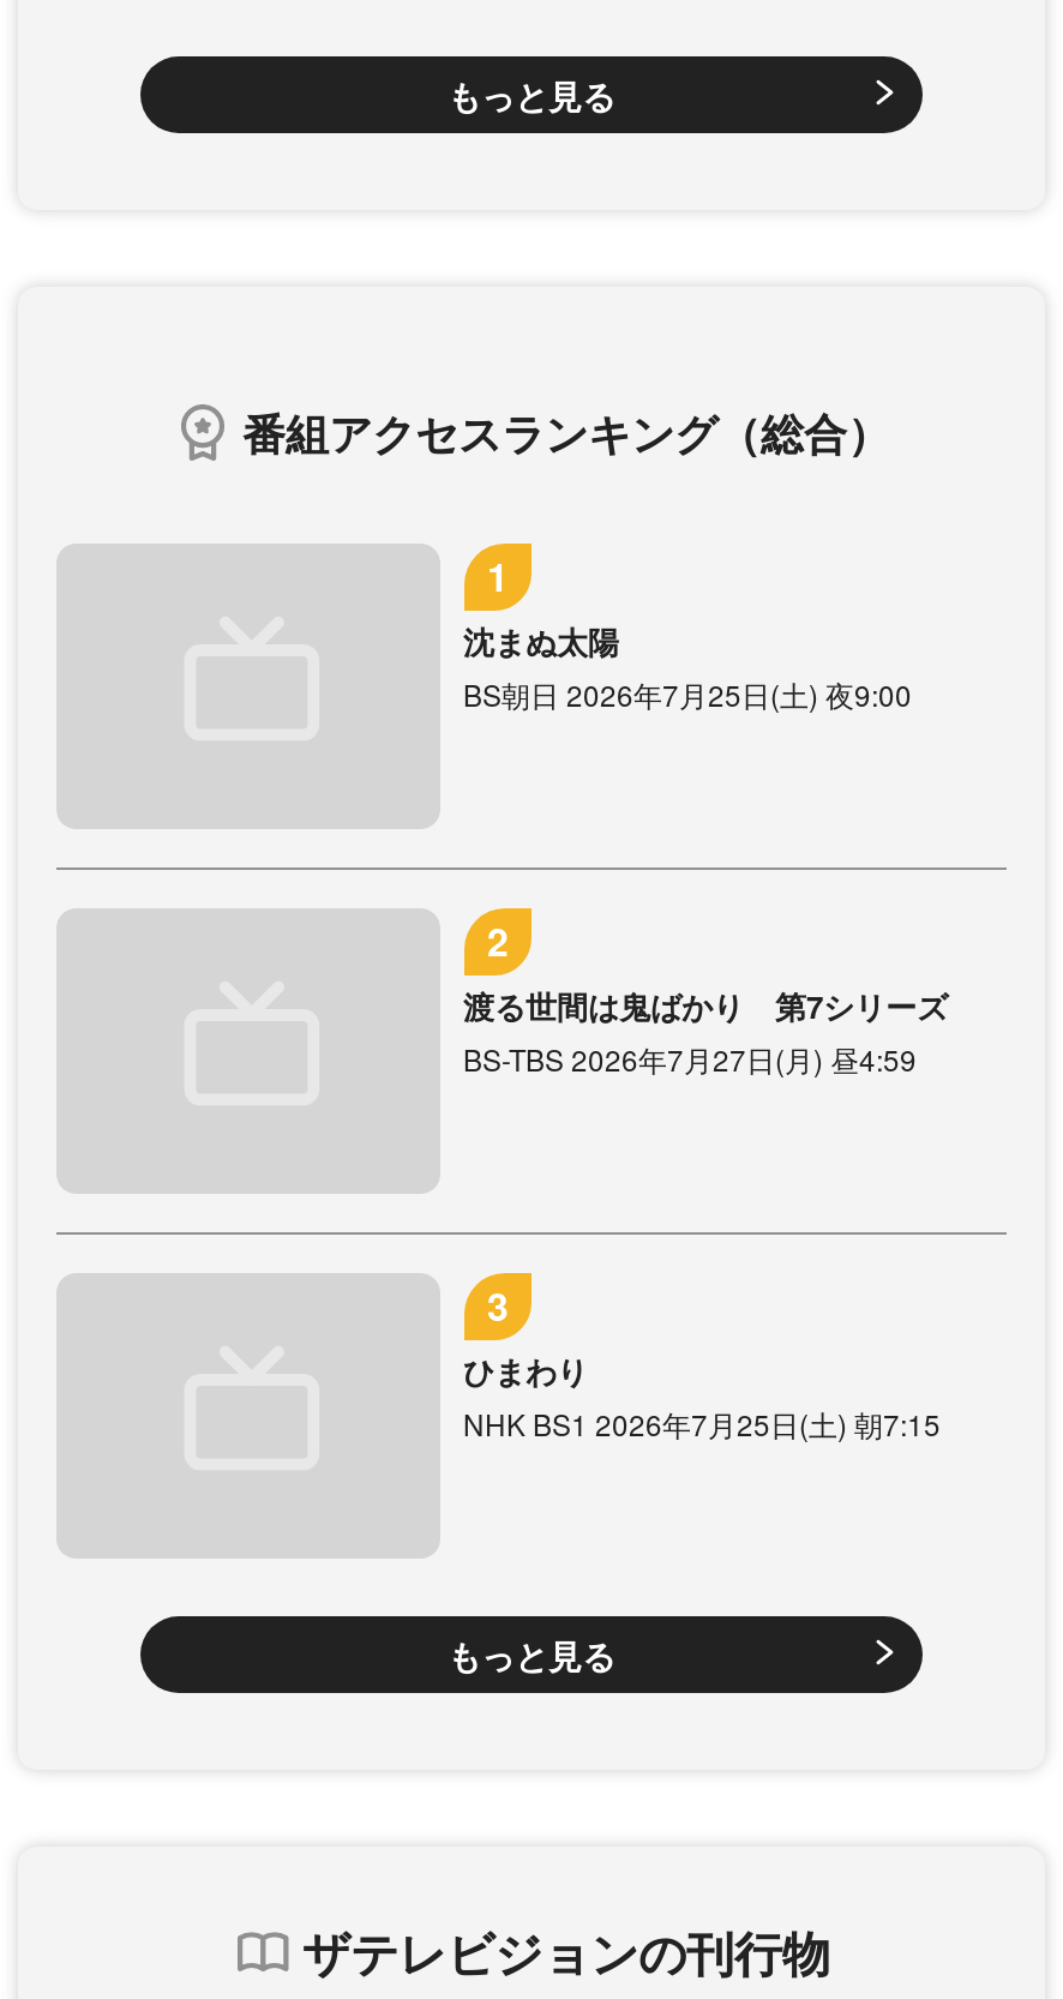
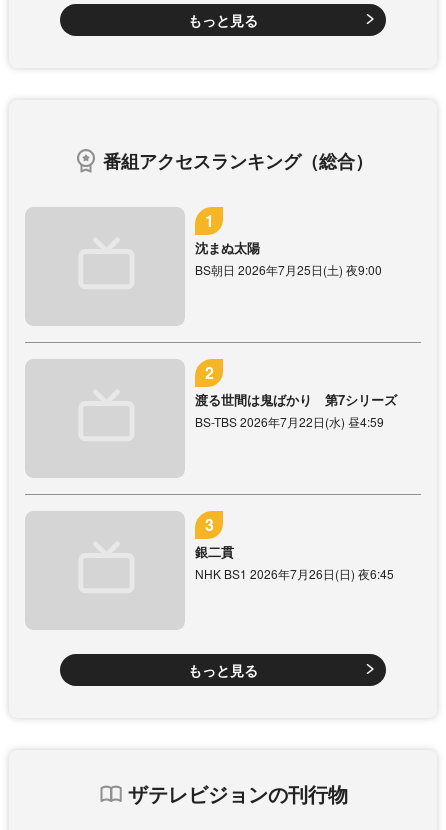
[463,1037,917,1078] BS-TBS 2026年7月27日(月) 昼4:59 -> [194,413,383,430] BS-TBS 2026年7月22日(水) 昼4:59
[463,1347,941,1443] ひまわり | NHK BS1 2026年7月25日(土) 朝7:15 -> [194,542,393,582] 銀二貫 | NHK BS1 2026年7月26日(日) 夜6:45

